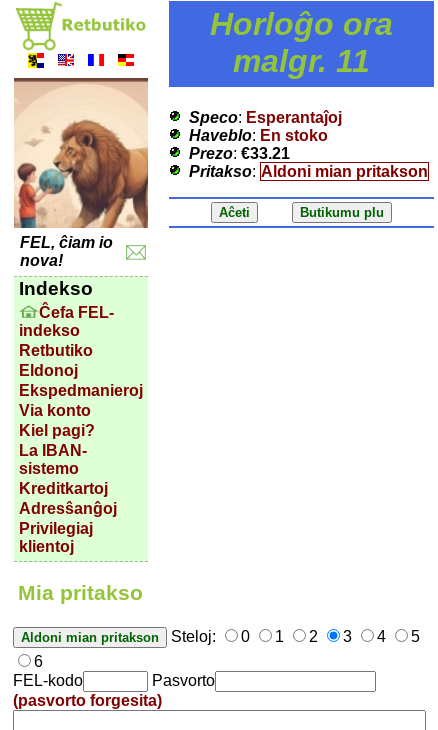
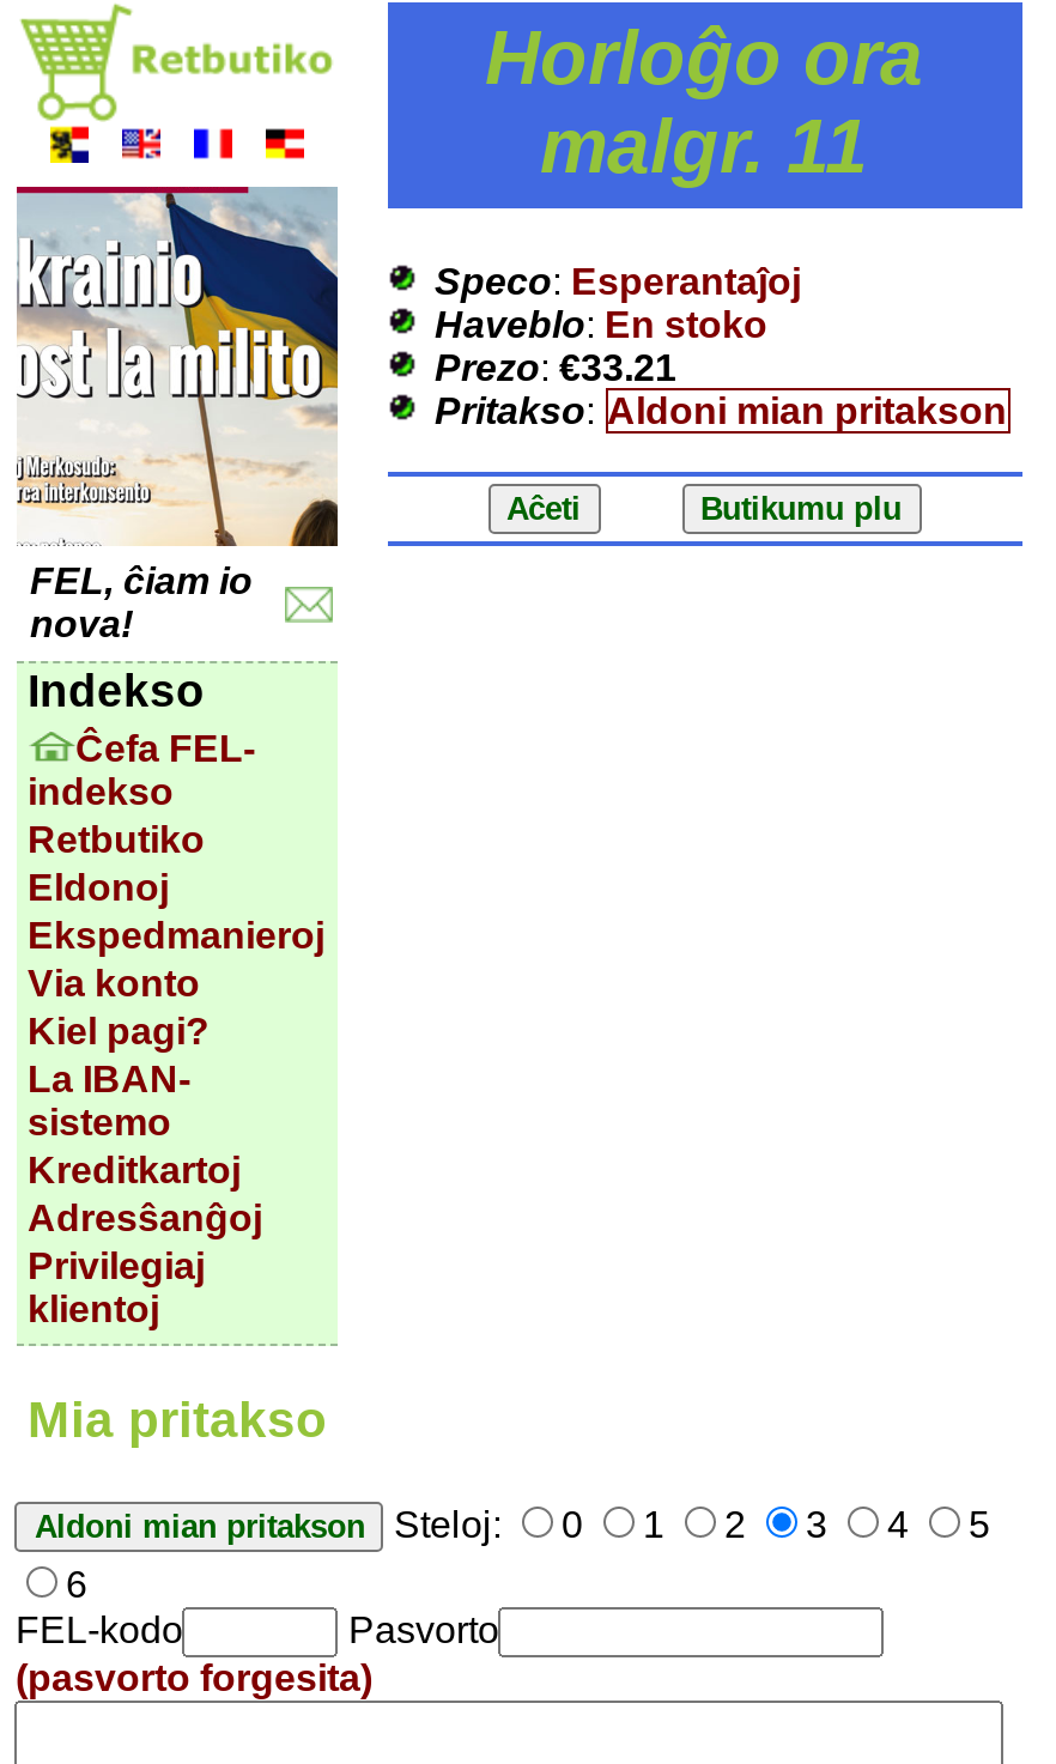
[13,77,149,229] [image] -> [17,187,340,548] [image]

